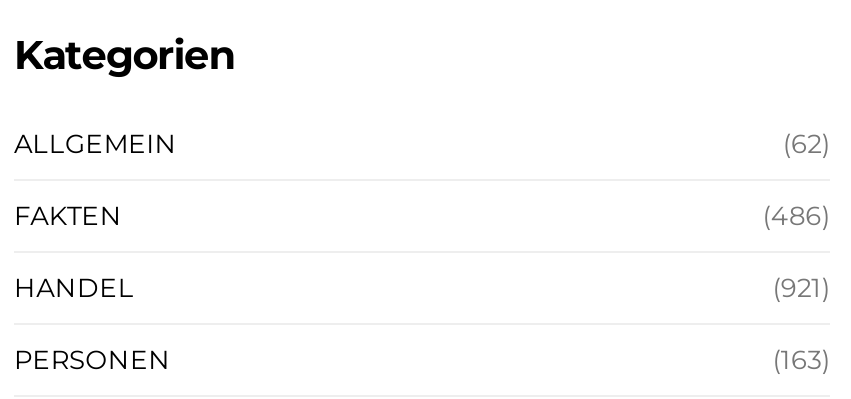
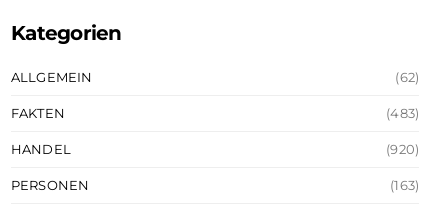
[762,199,830,231] (486) -> [386,105,419,121] (483)
[772,271,830,303] (921) -> [386,141,419,157] (920)

